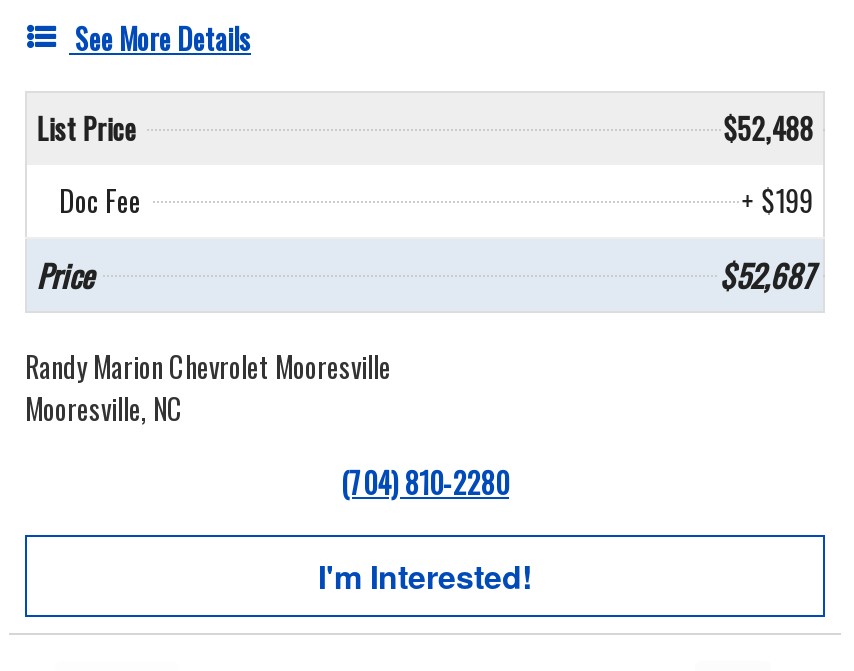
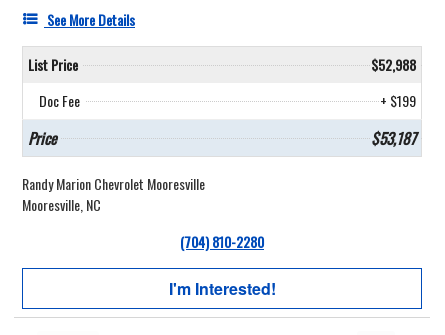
[723,108,813,150] $52,488 -> [371,54,416,75] $52,988
[719,254,813,298] $52,687 -> [371,127,416,149] $53,187

